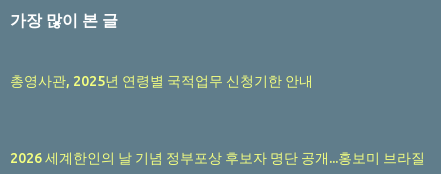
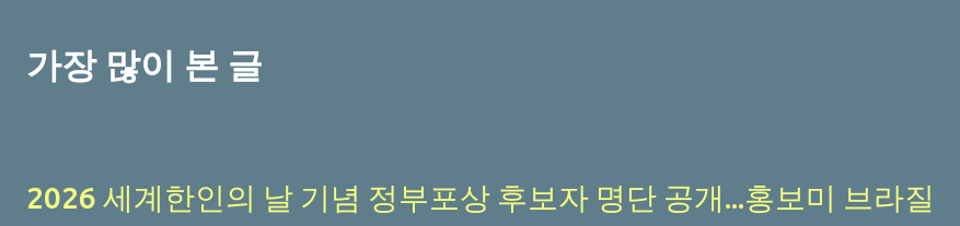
[10,73,313,89] 총영사관, 2025년 연령별 국적업무 신청기한 안내 -> none

